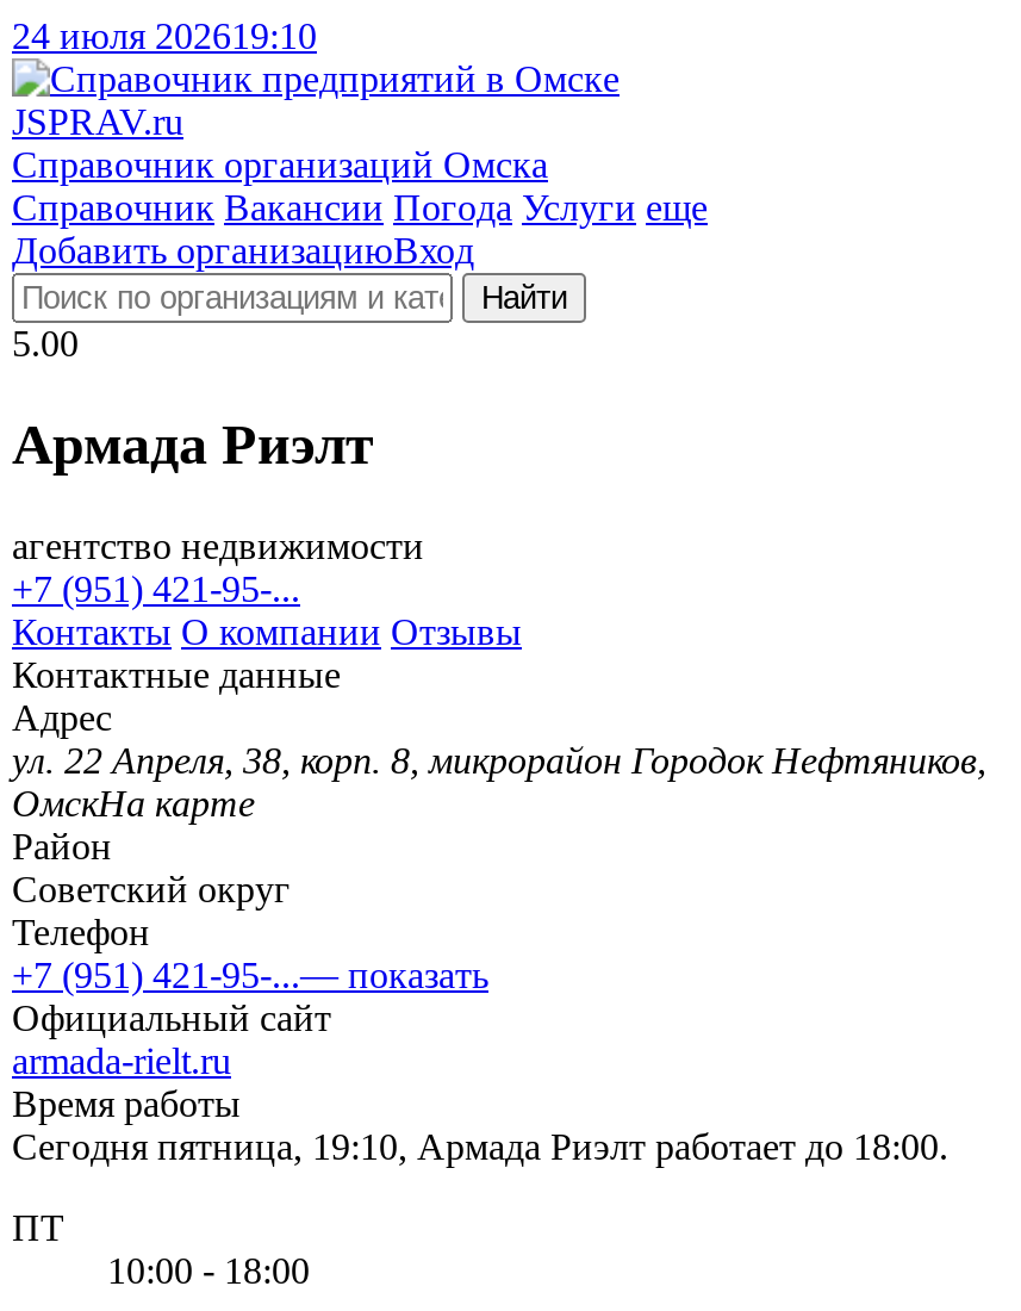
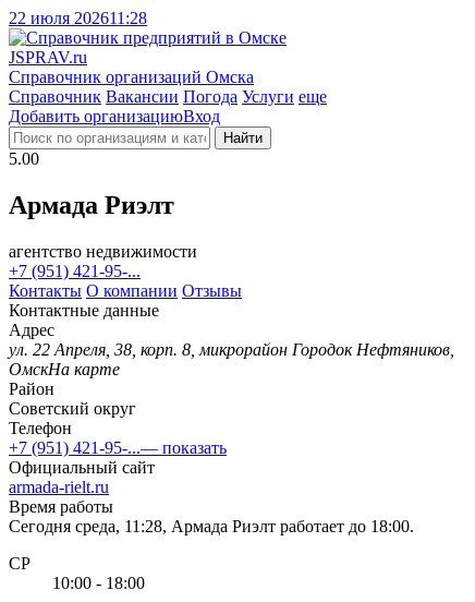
[12,15,317,56] 24 июля 202619:10 -> [9,9,147,27] 22 июля 202611:28
[12,1126,948,1166] Сегодня пятница, 19:10, Армада Риэлт работает до 18:00. -> [9,517,414,535] Сегодня среда, 11:28, Армада Риэлт работает до 18:00.
[12,1207,64,1247] ПТ -> [9,554,31,572] СР

